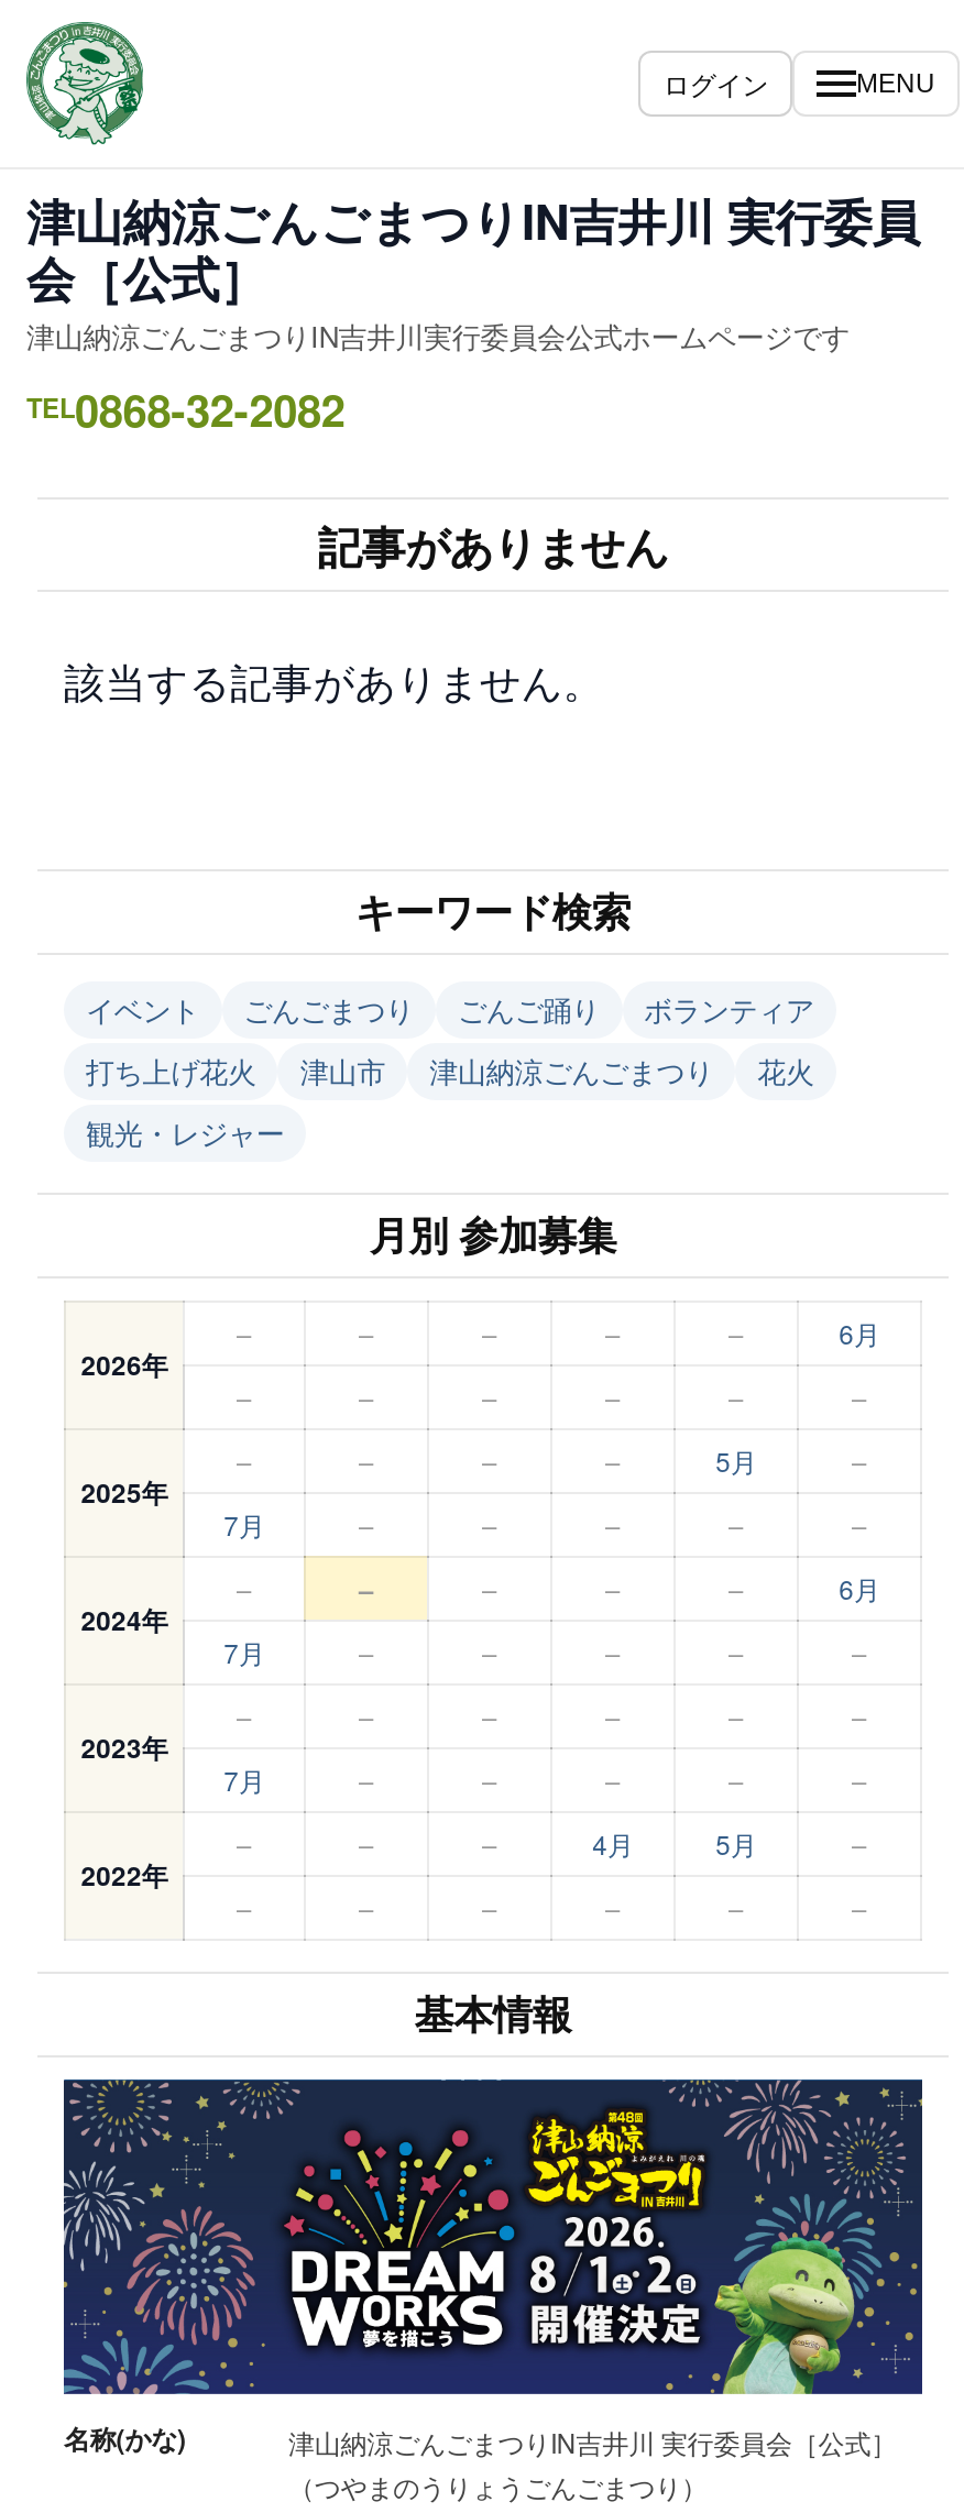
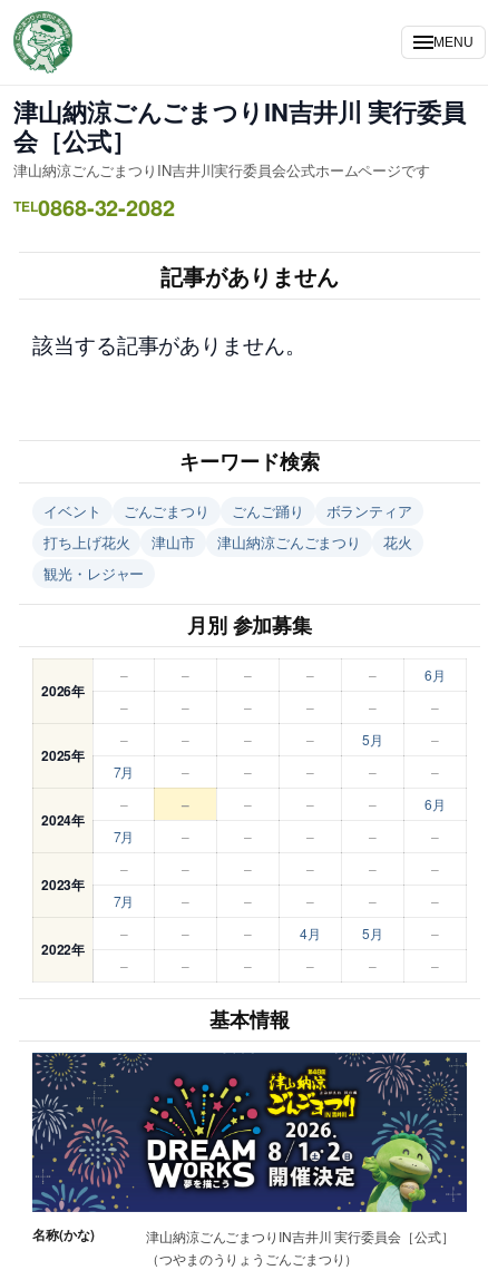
[663,64,768,101] ログイン -> none

